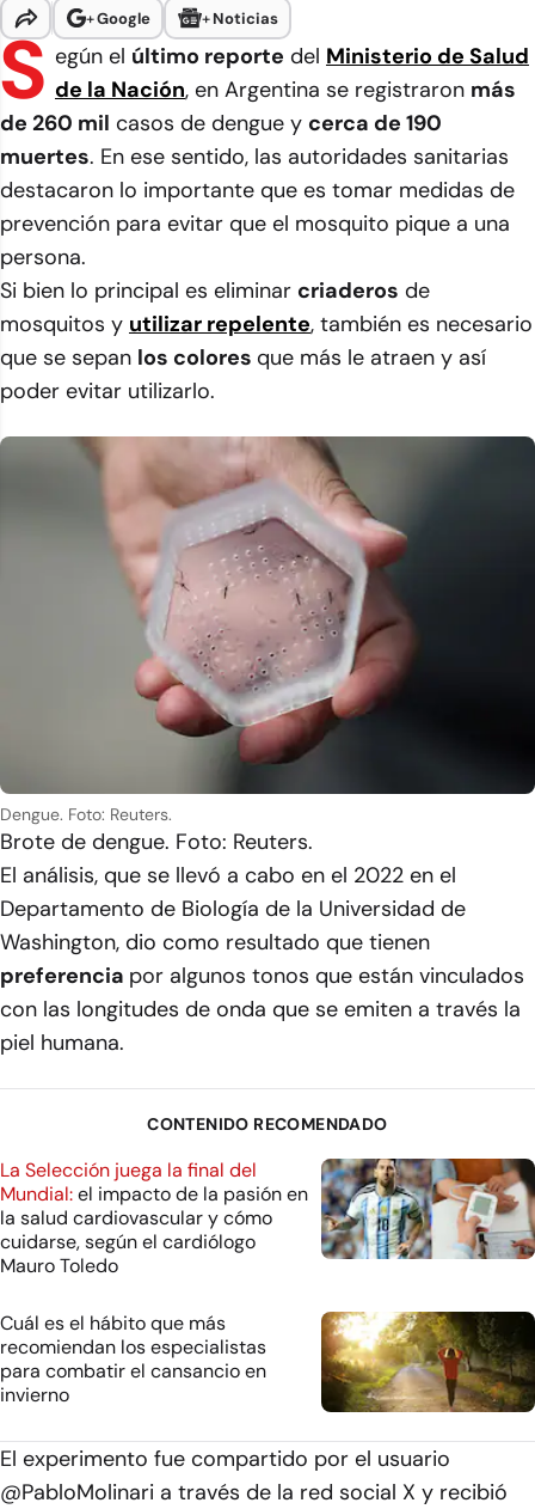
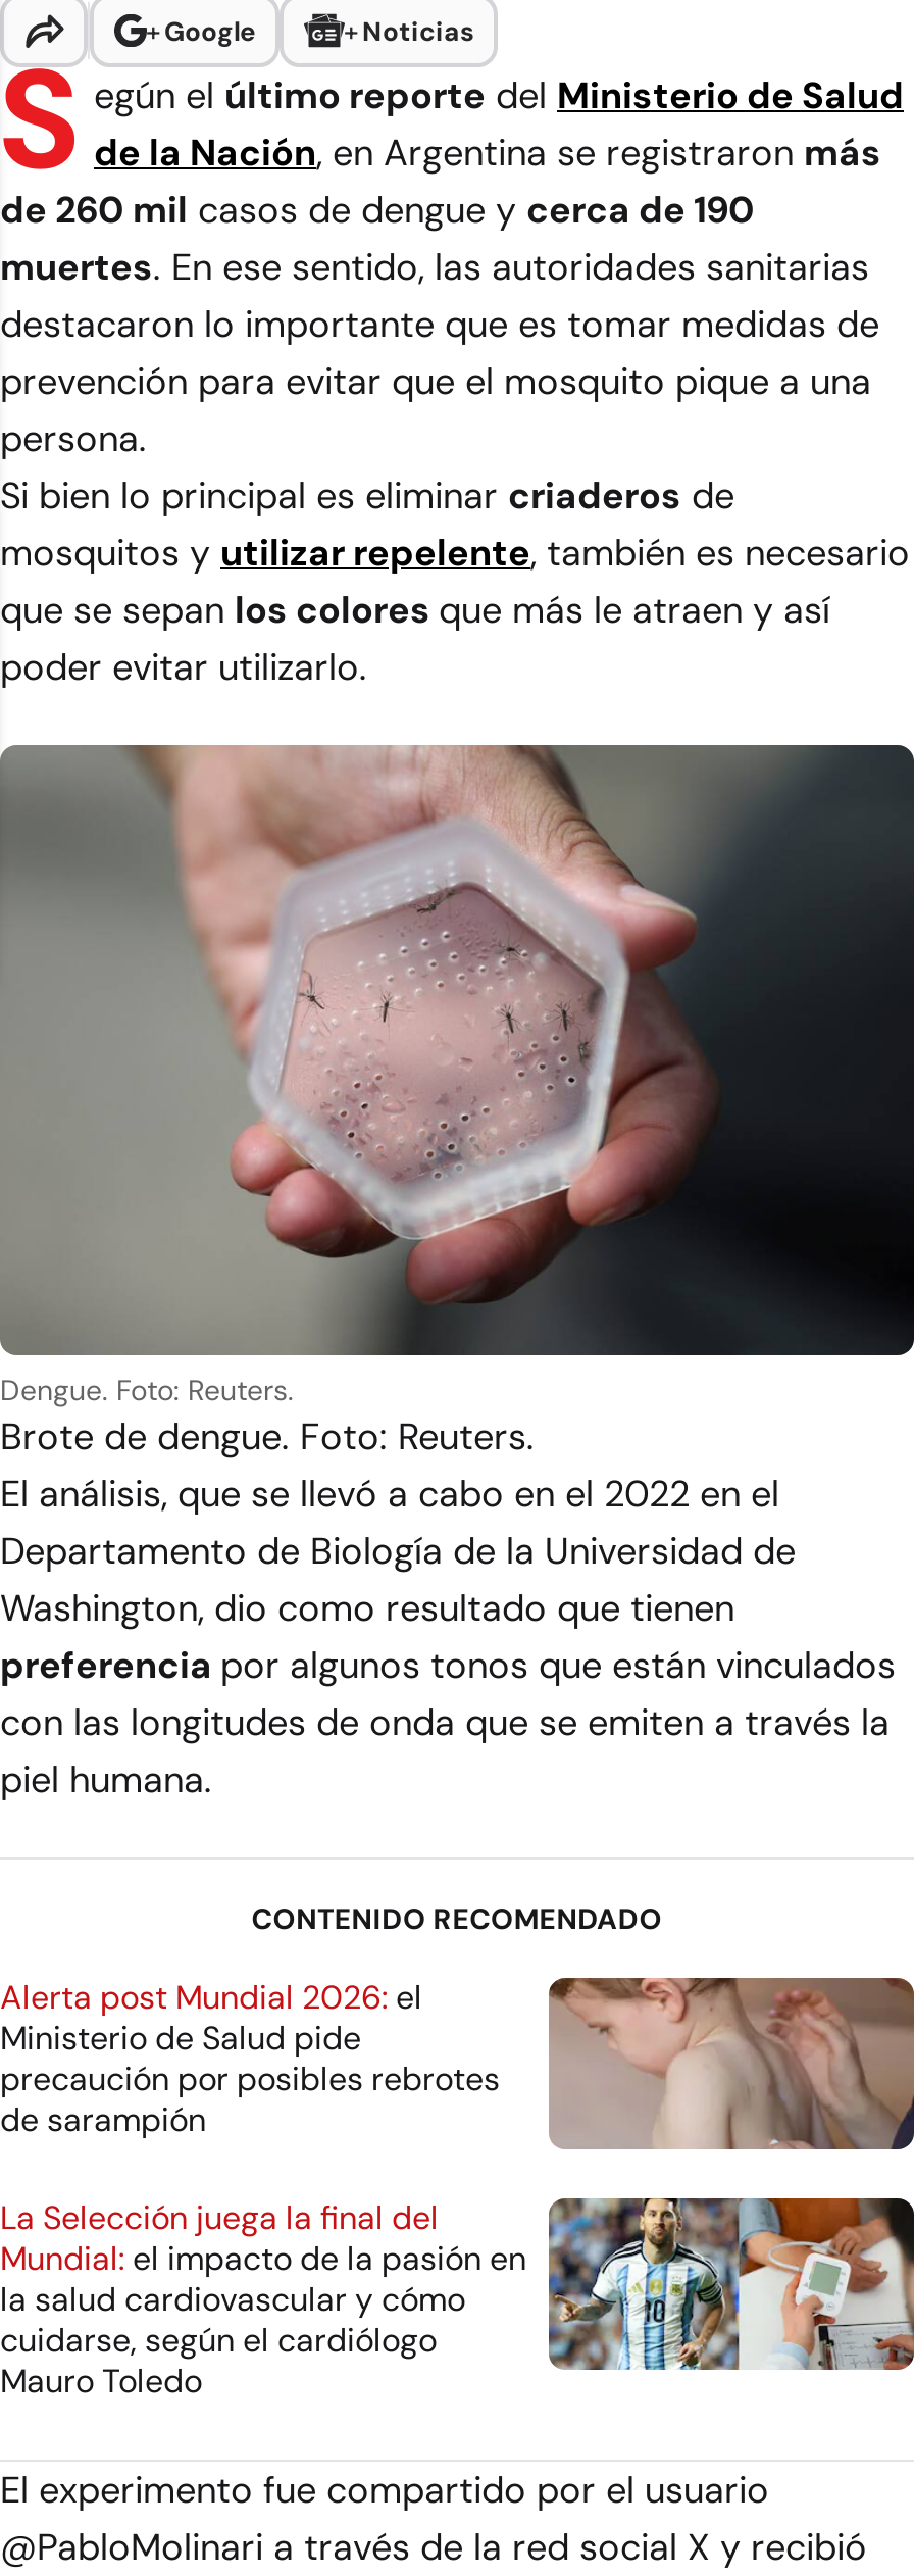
none -> [0,1976,908,2151] [image] | Alerta post Mundial 2026: el | Ministerio de Salud pide | precaución por posibles rebrotes | de sarampión
moved [0,1156,535,1278] -> [0,2194,914,2403]: [image] | La Selección juega la final del | Mundial: el impacto de la pasión en | la salud cardiovascular y cómo | cuidarse, según el cardiólogo | Mauro Toledo
[0,1310,266,1407] Cuál es el hábito que más | recomiendan los especialistas | para combatir el cansancio en | invierno -> none
[320,1311,531,1413] [image] -> none

